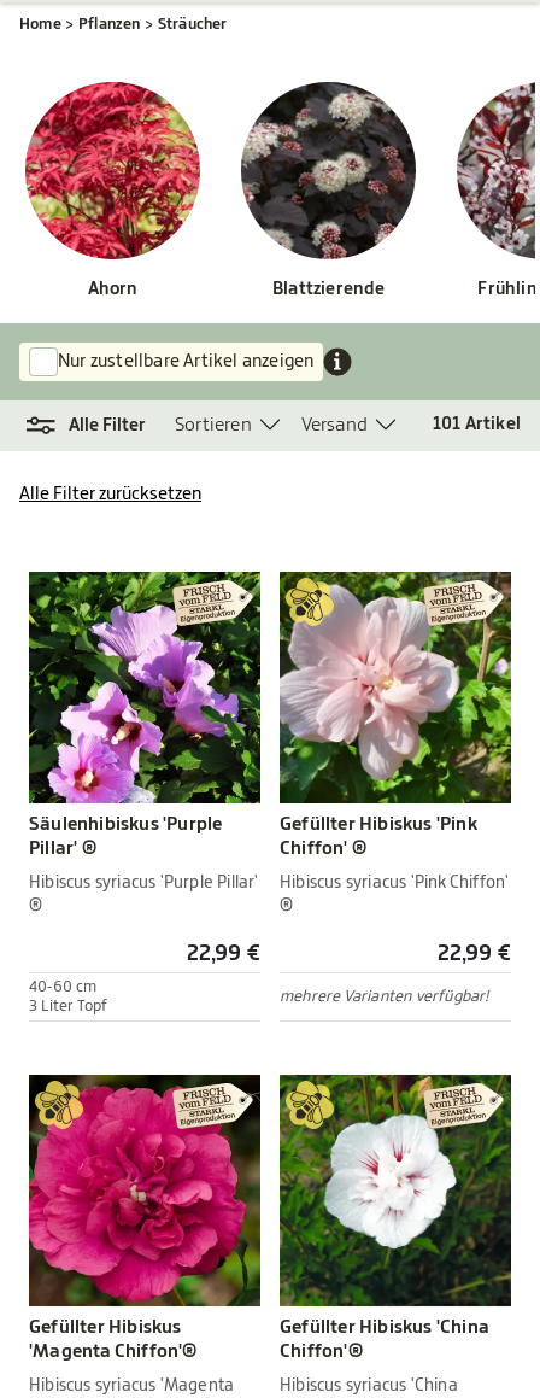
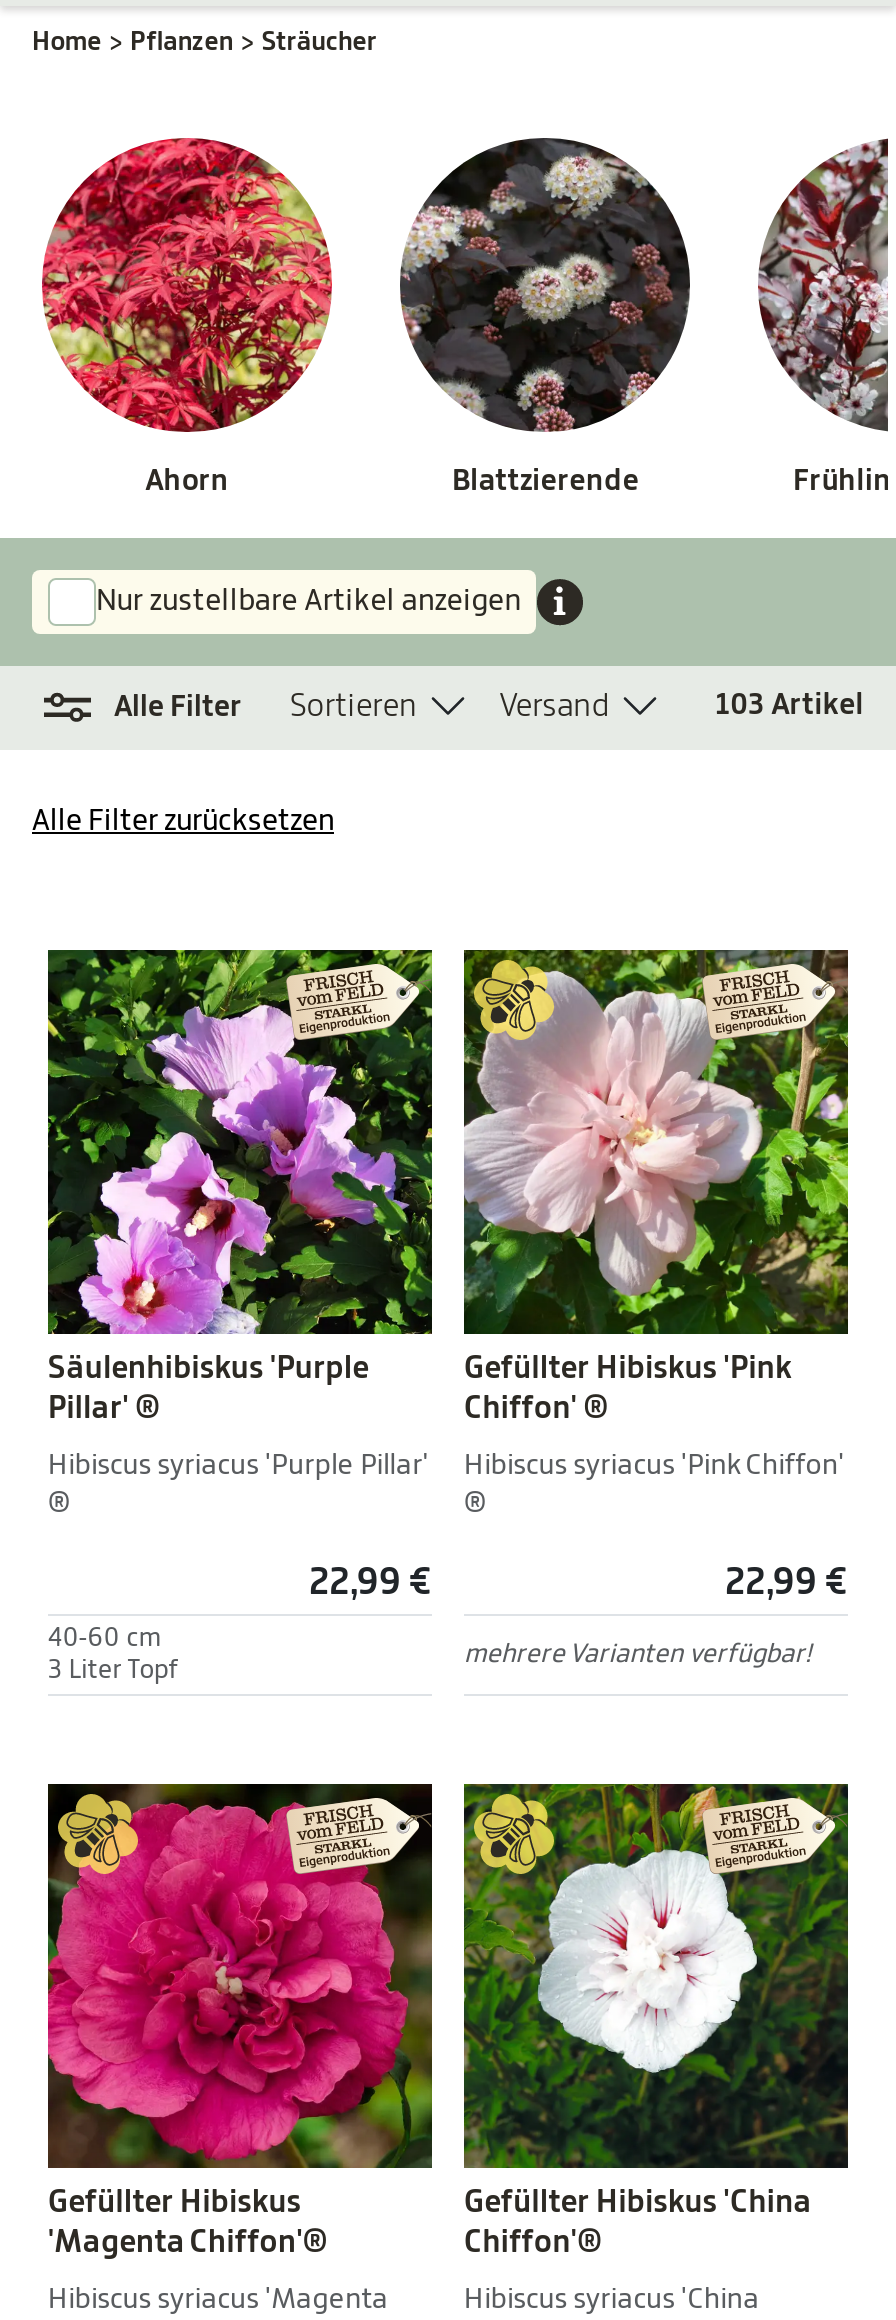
[432,415,521,434] 101 Artikel -> [716,690,864,722] 103 Artikel

